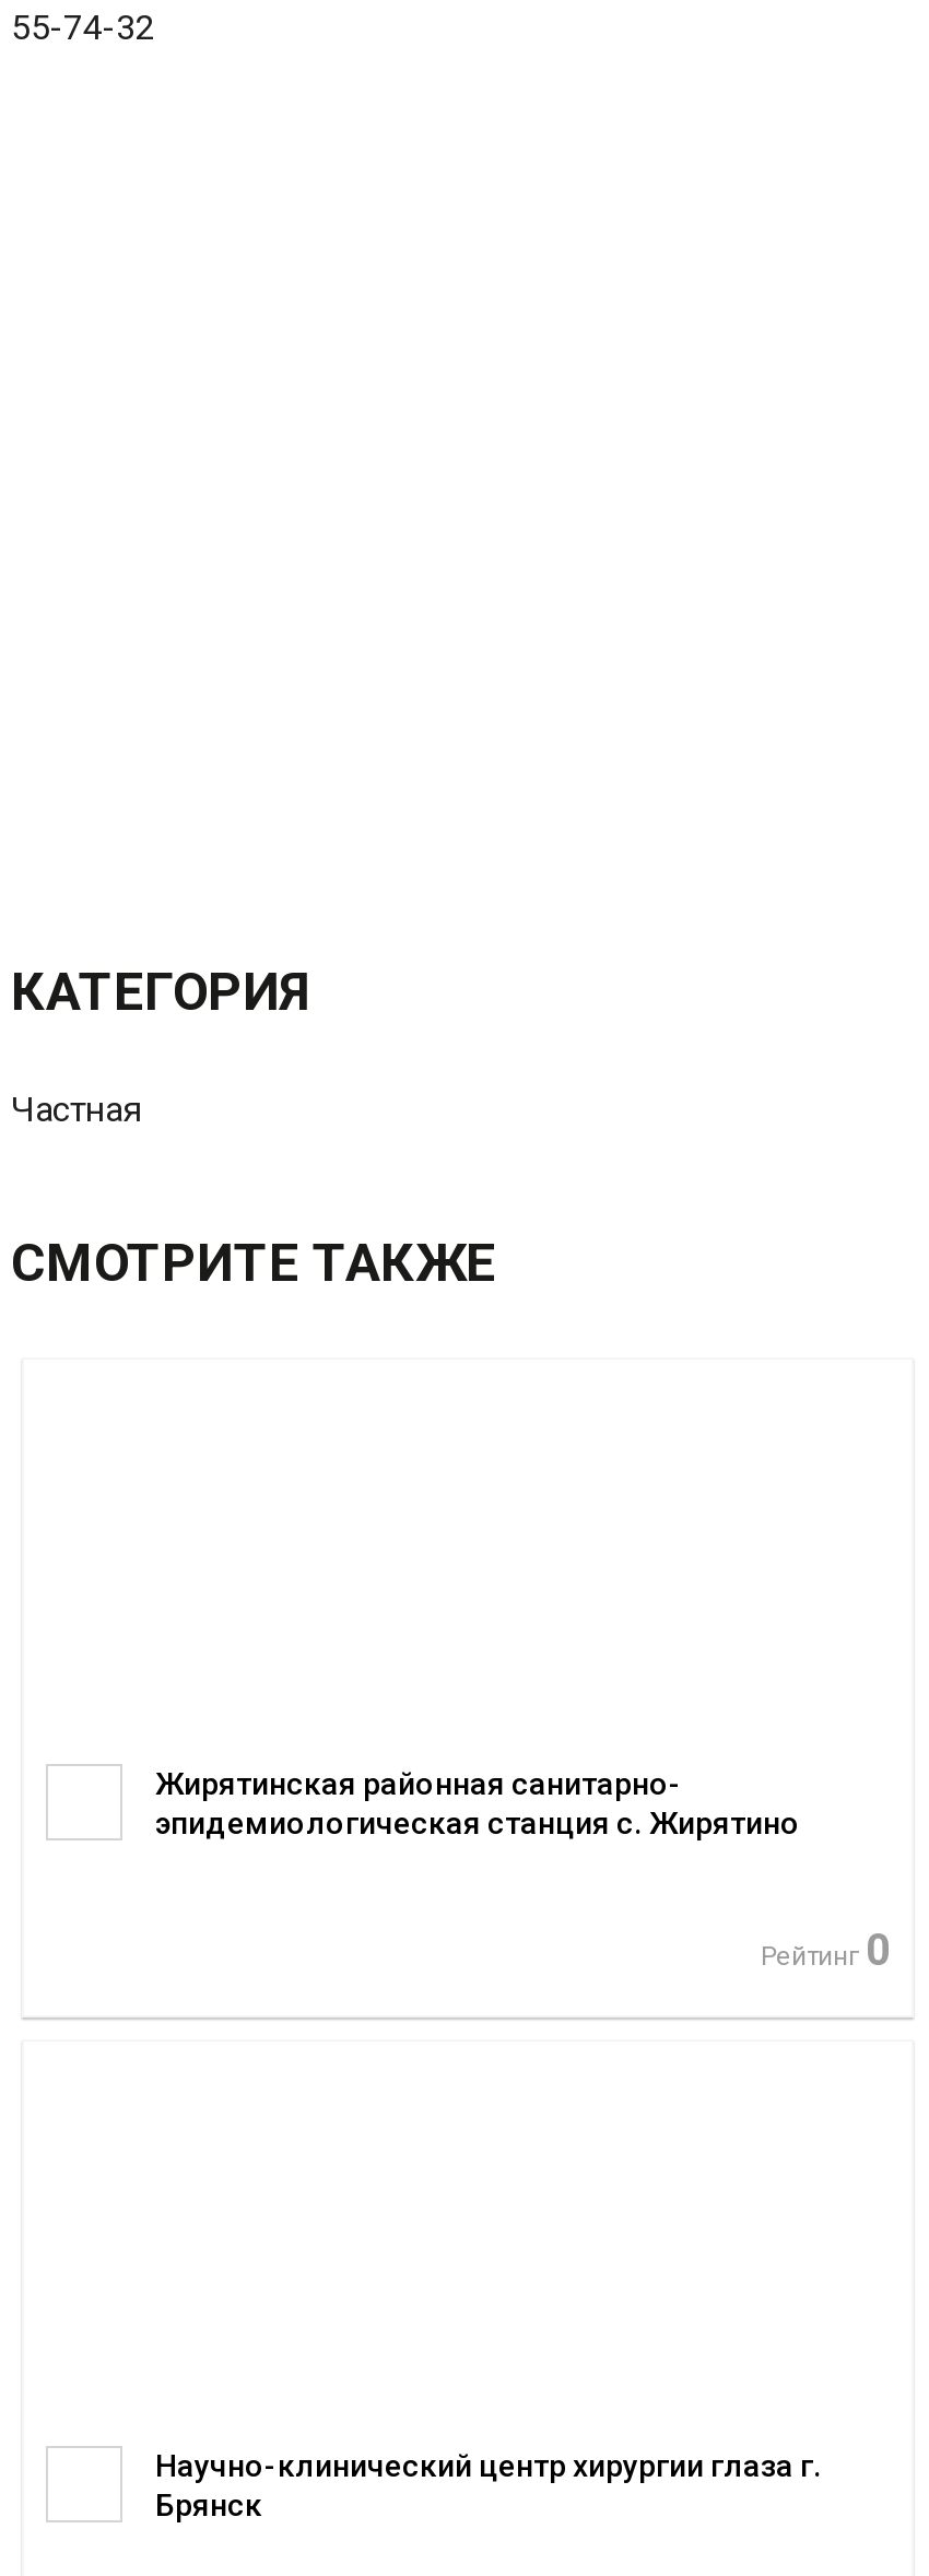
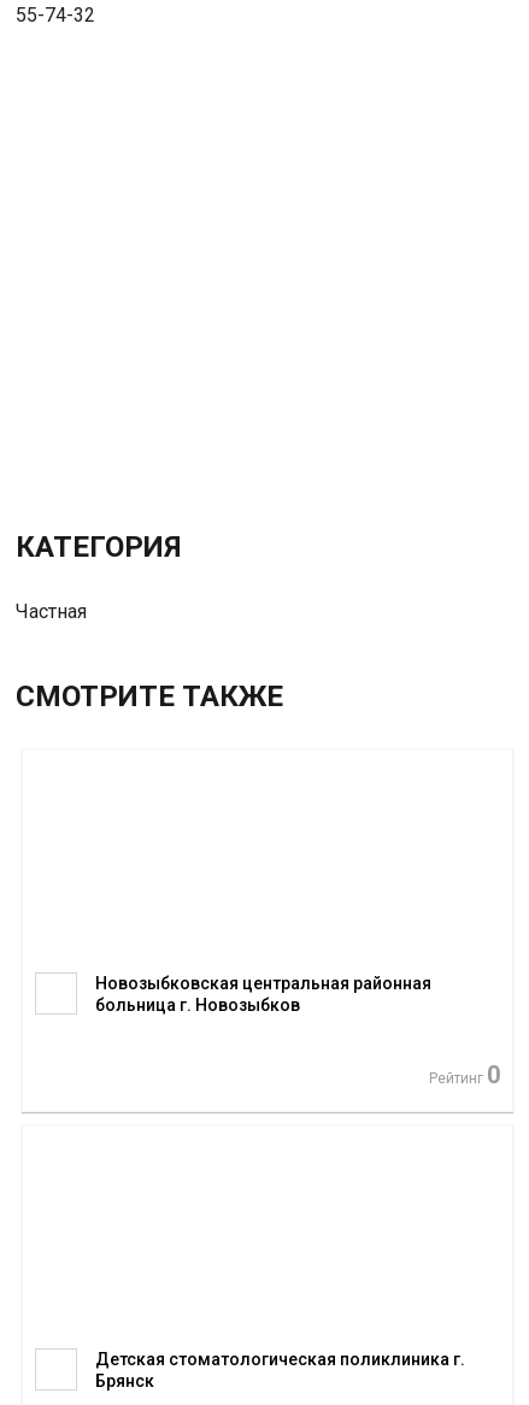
[155,1766,800,1840] Жирятинская районная санитарно- | эпидемиологическая станция с. Жирятино -> [95,974,431,1015] Новозыбковская центральная районная | больница г. Новозыбков
[155,2448,822,2483] Научно-клинический центр хирургии глаза г. -> [95,1350,465,1369] Детская стоматологическая поликлиника г.

